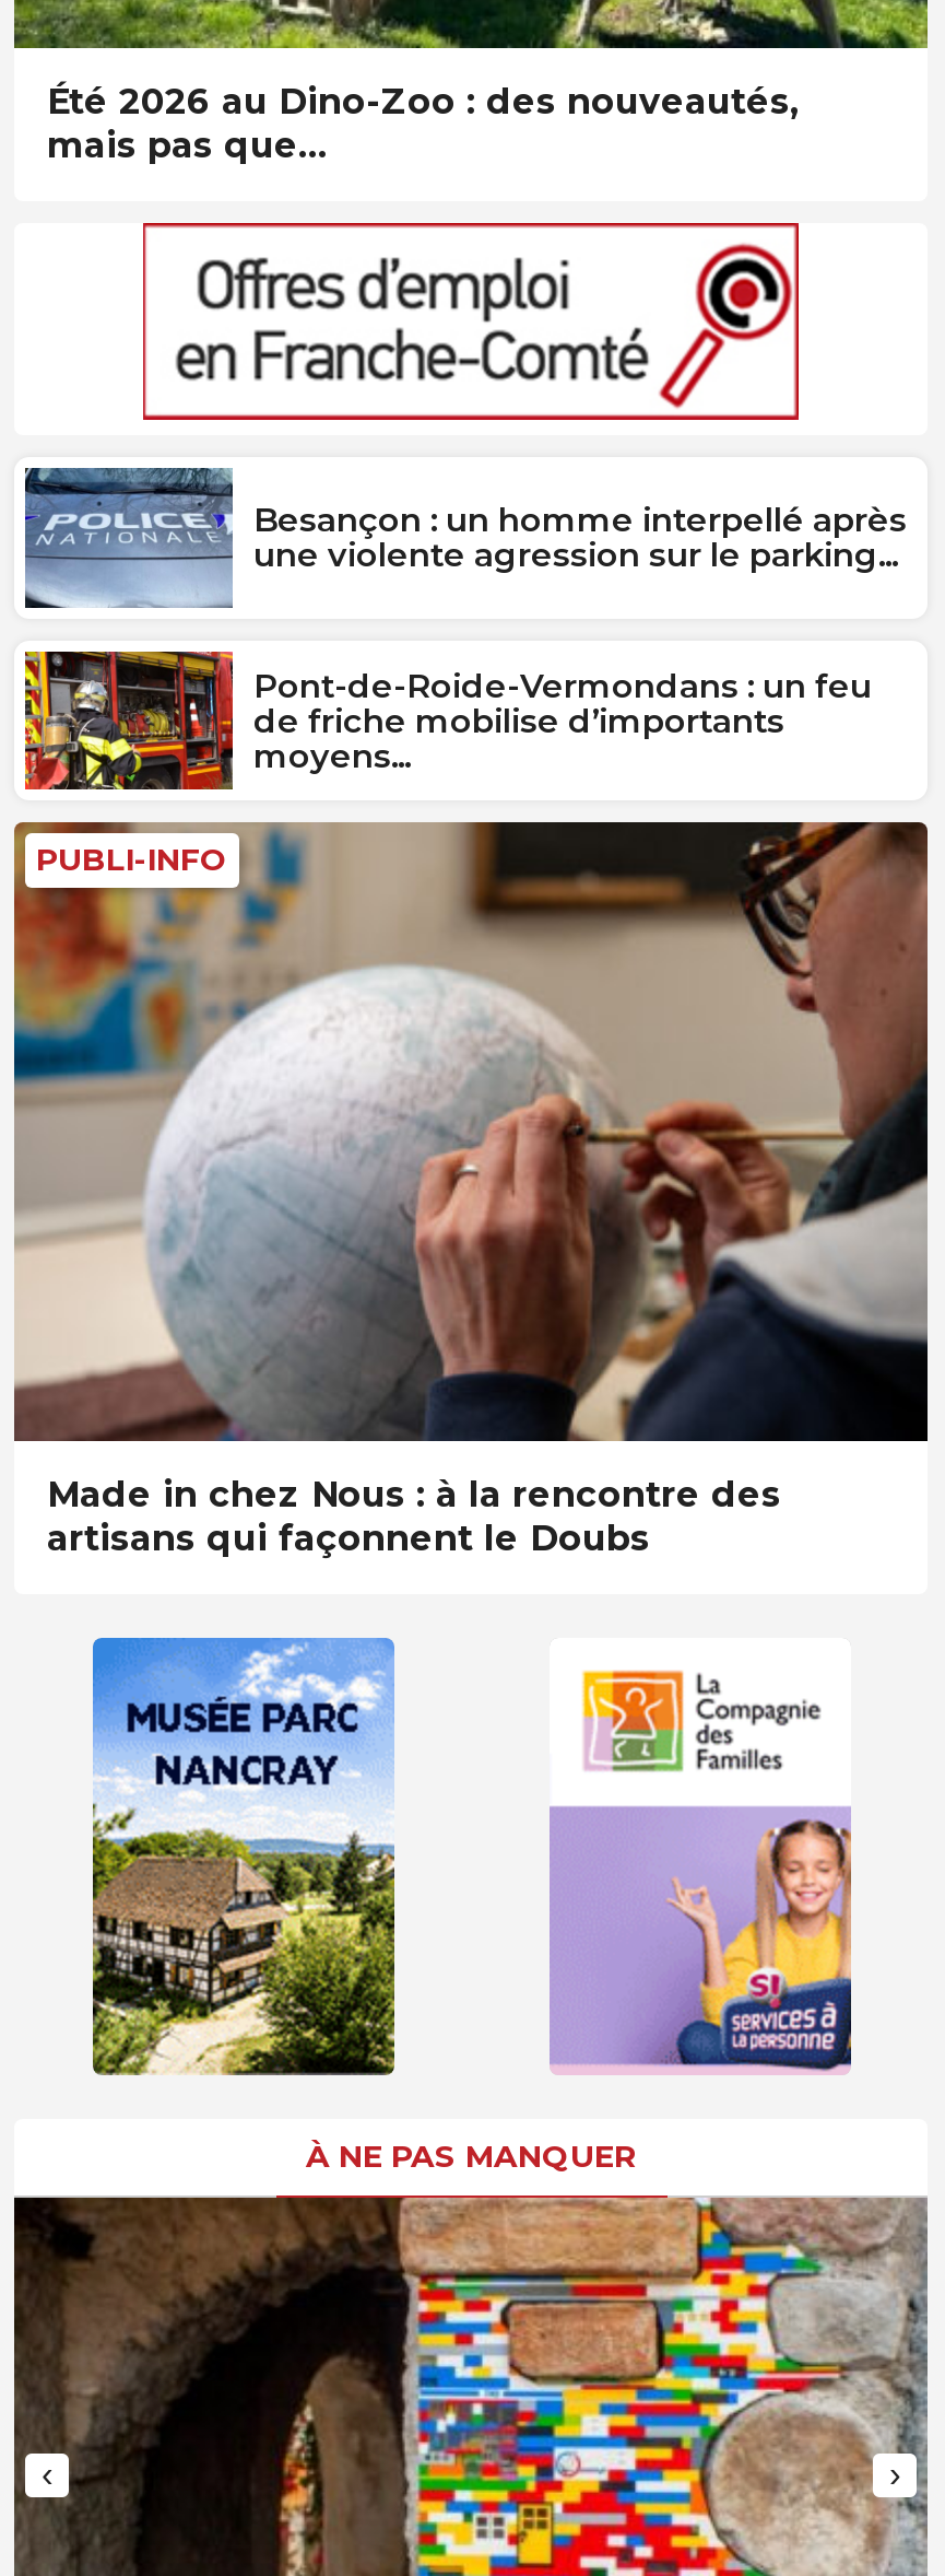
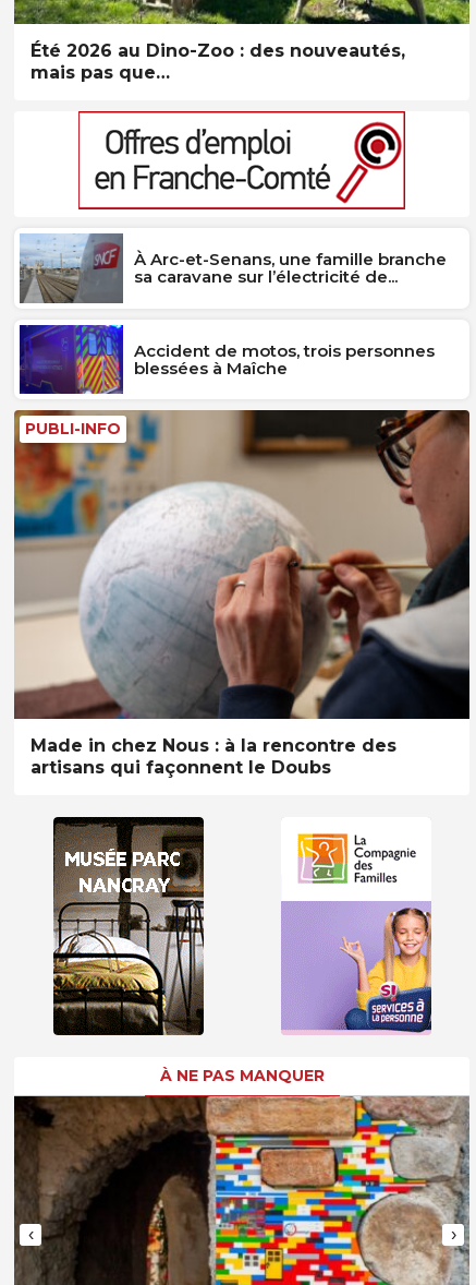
[23,466,907,608] [image] | Besançon : un homme interpellé après | une violente agression sur le parking... -> [20,233,446,304] [image] | À Arc-et-Senans, une famille branche | sa caravane sur l’électricité de...
[23,649,872,792] [image] | Pont-de-Roide-Vermondans : un feu | de friche mobilise d’importants | moyens... -> [19,324,434,395] [image] | Accident de motos, trois personnes | blessées à Maîche
[91,1636,397,2077] [image] -> [52,816,205,1036] [image]

